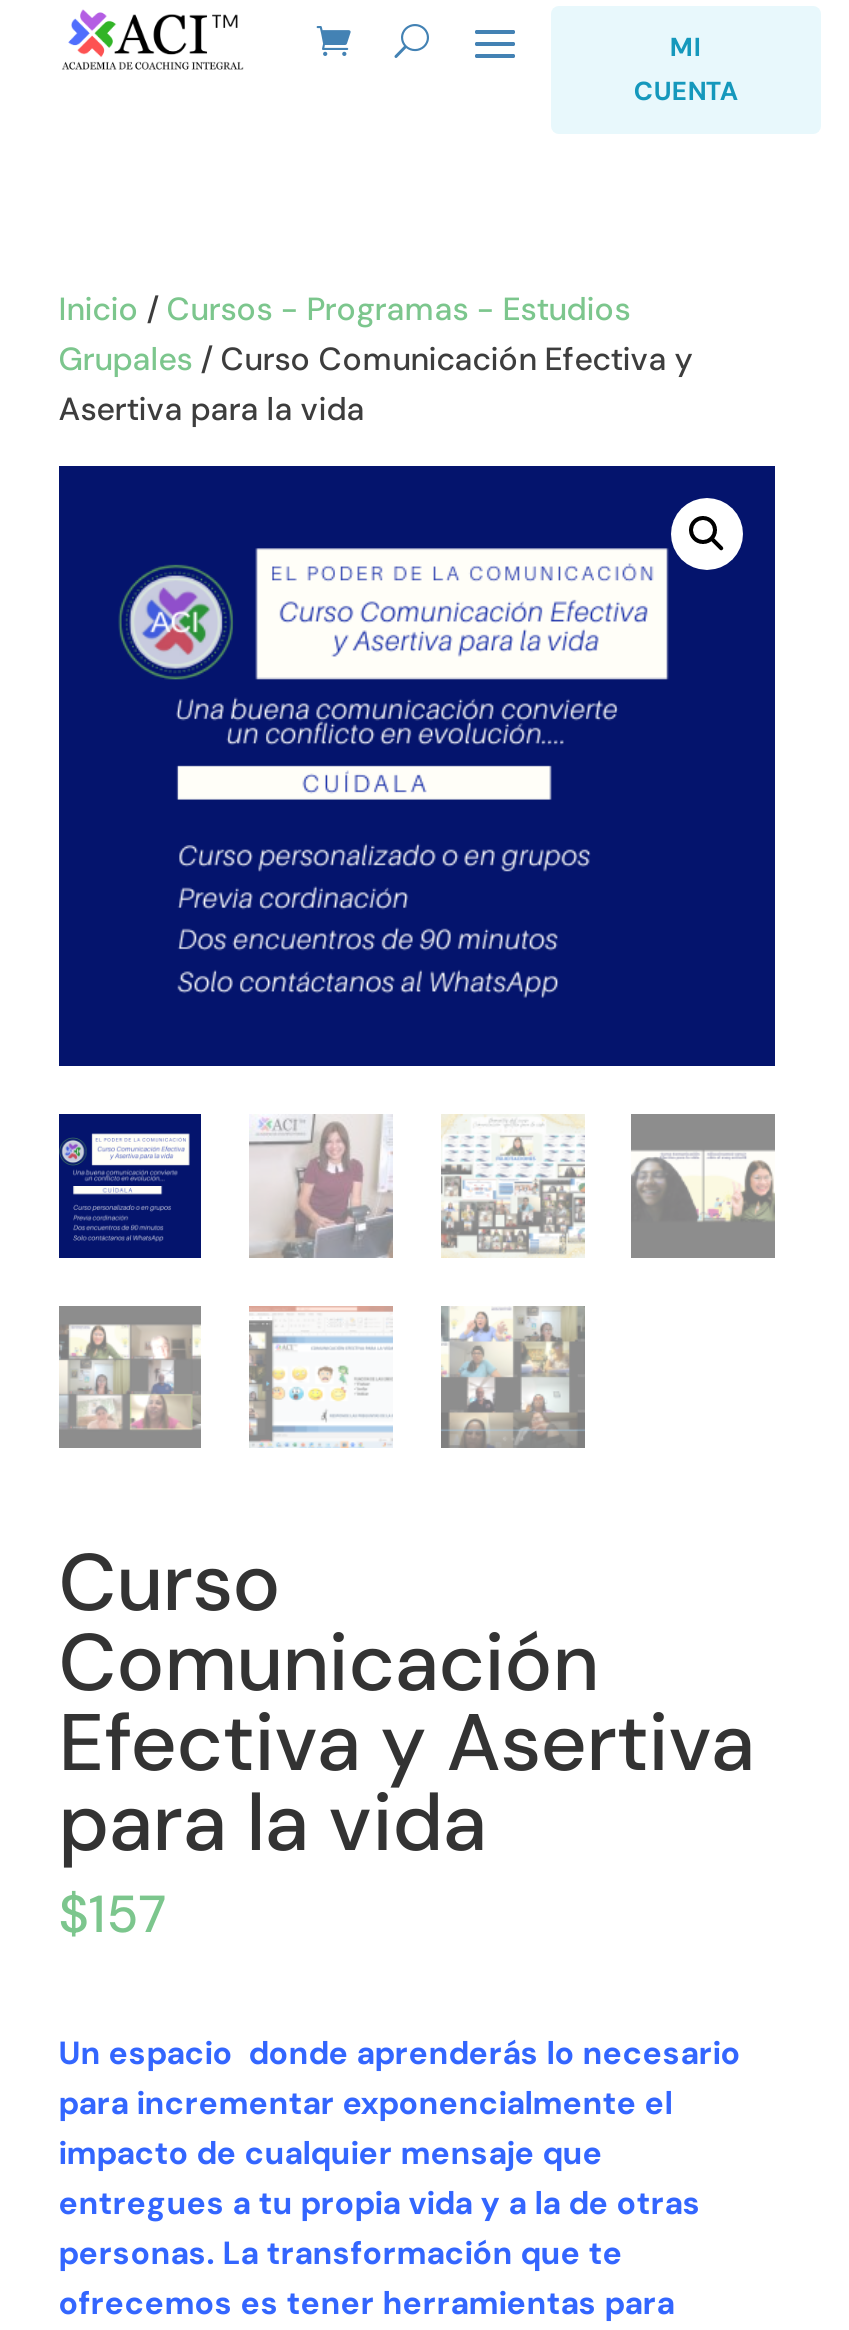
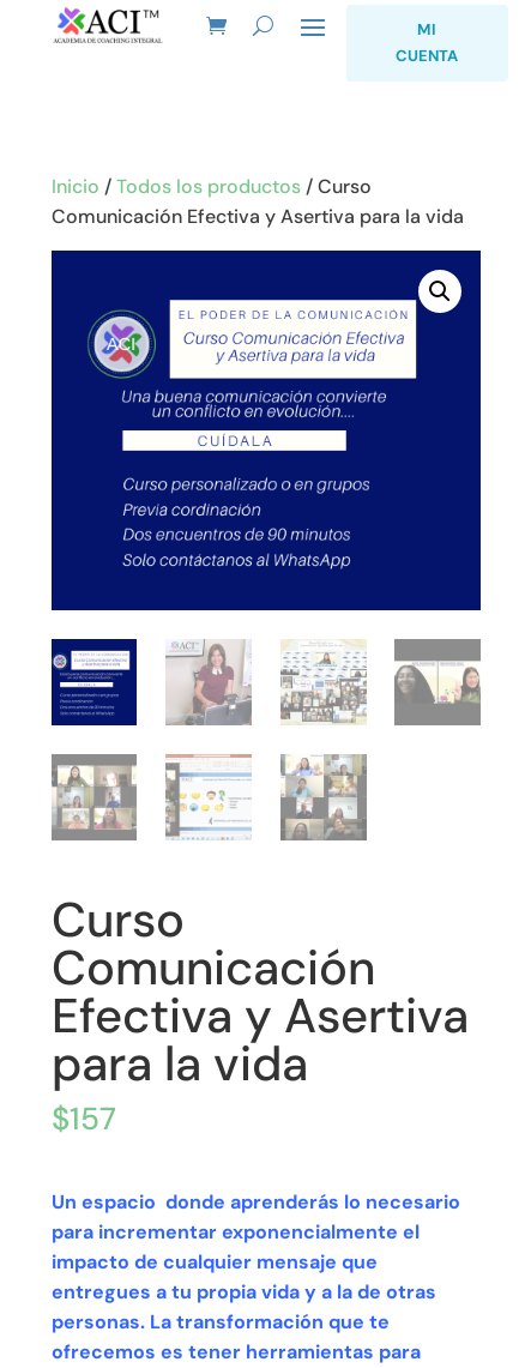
[59,288,693,430] Inicio / Cursos - Programas - Estudios | Grupales / Curso Comunicación Efectiva y | Asertiva para la vida -> [51,174,464,229] Inicio / Todos los productos / Curso | Comunicación Efectiva y Asertiva para la vida

